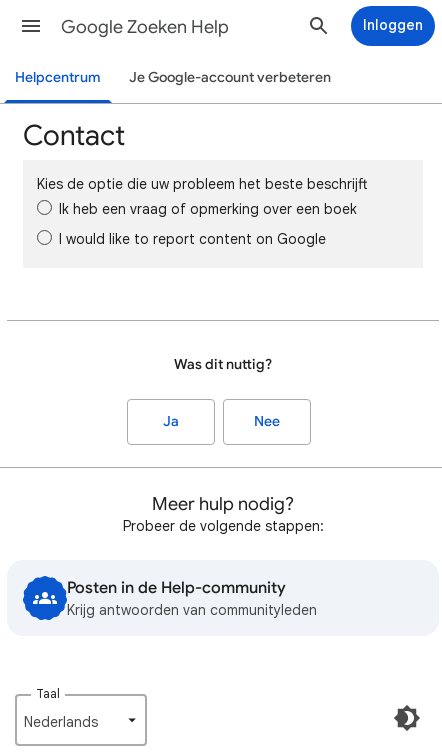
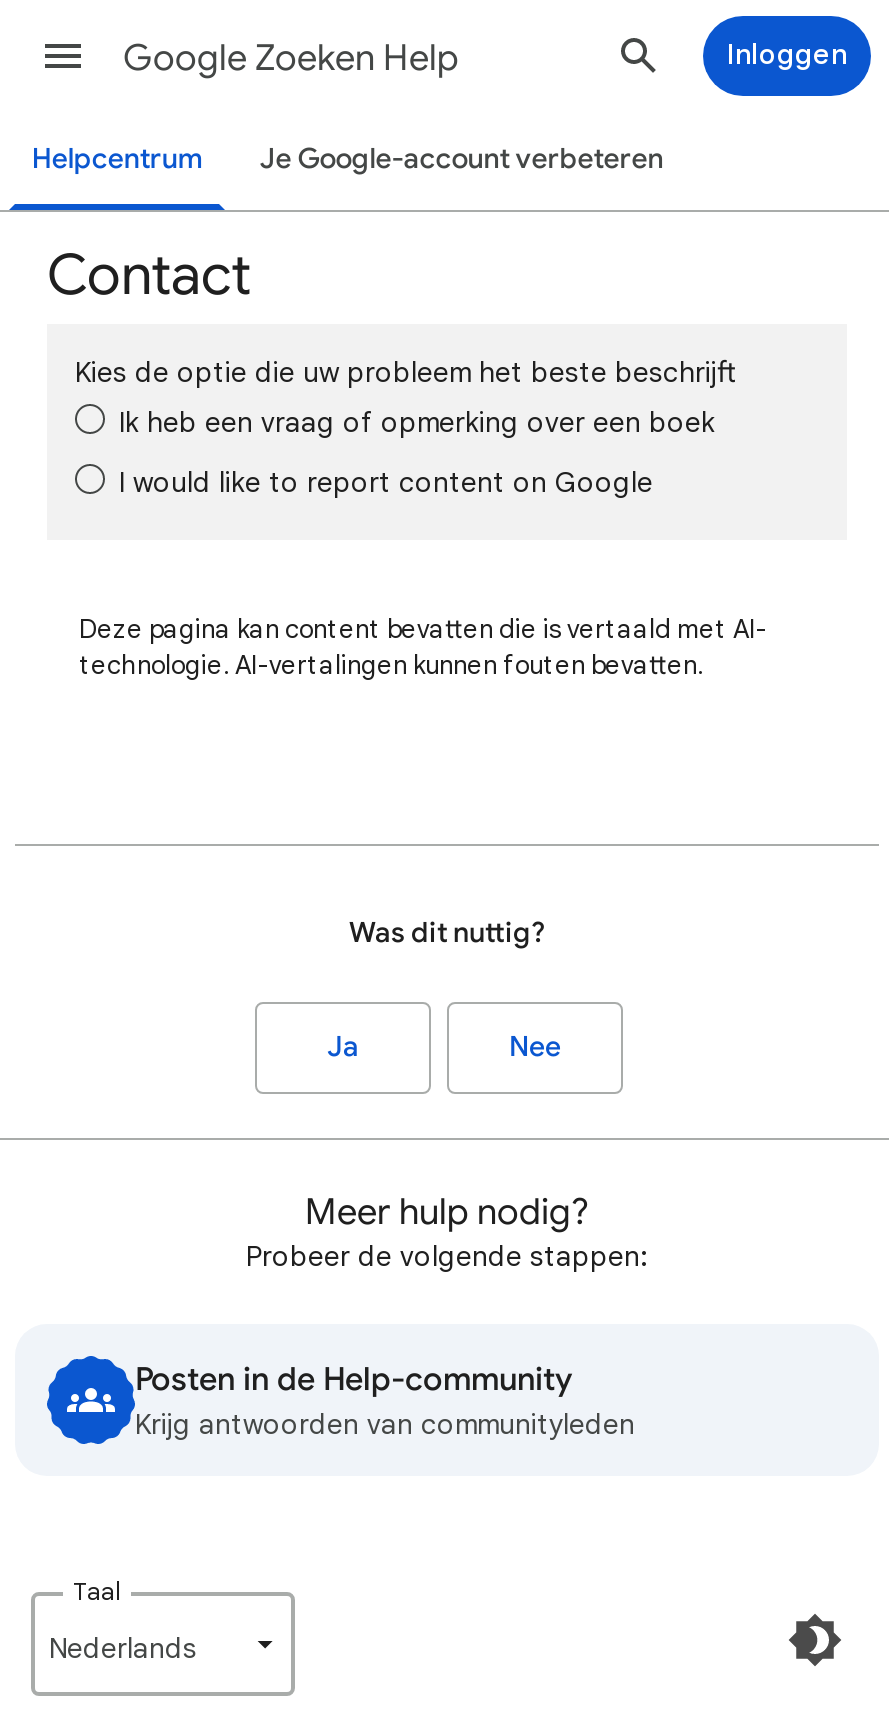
none -> [79,612,767,682] Deze pagina kan content bevatten die is vertaald met AI- | technologie. AI-vertalingen kunnen fouten bevatten.

